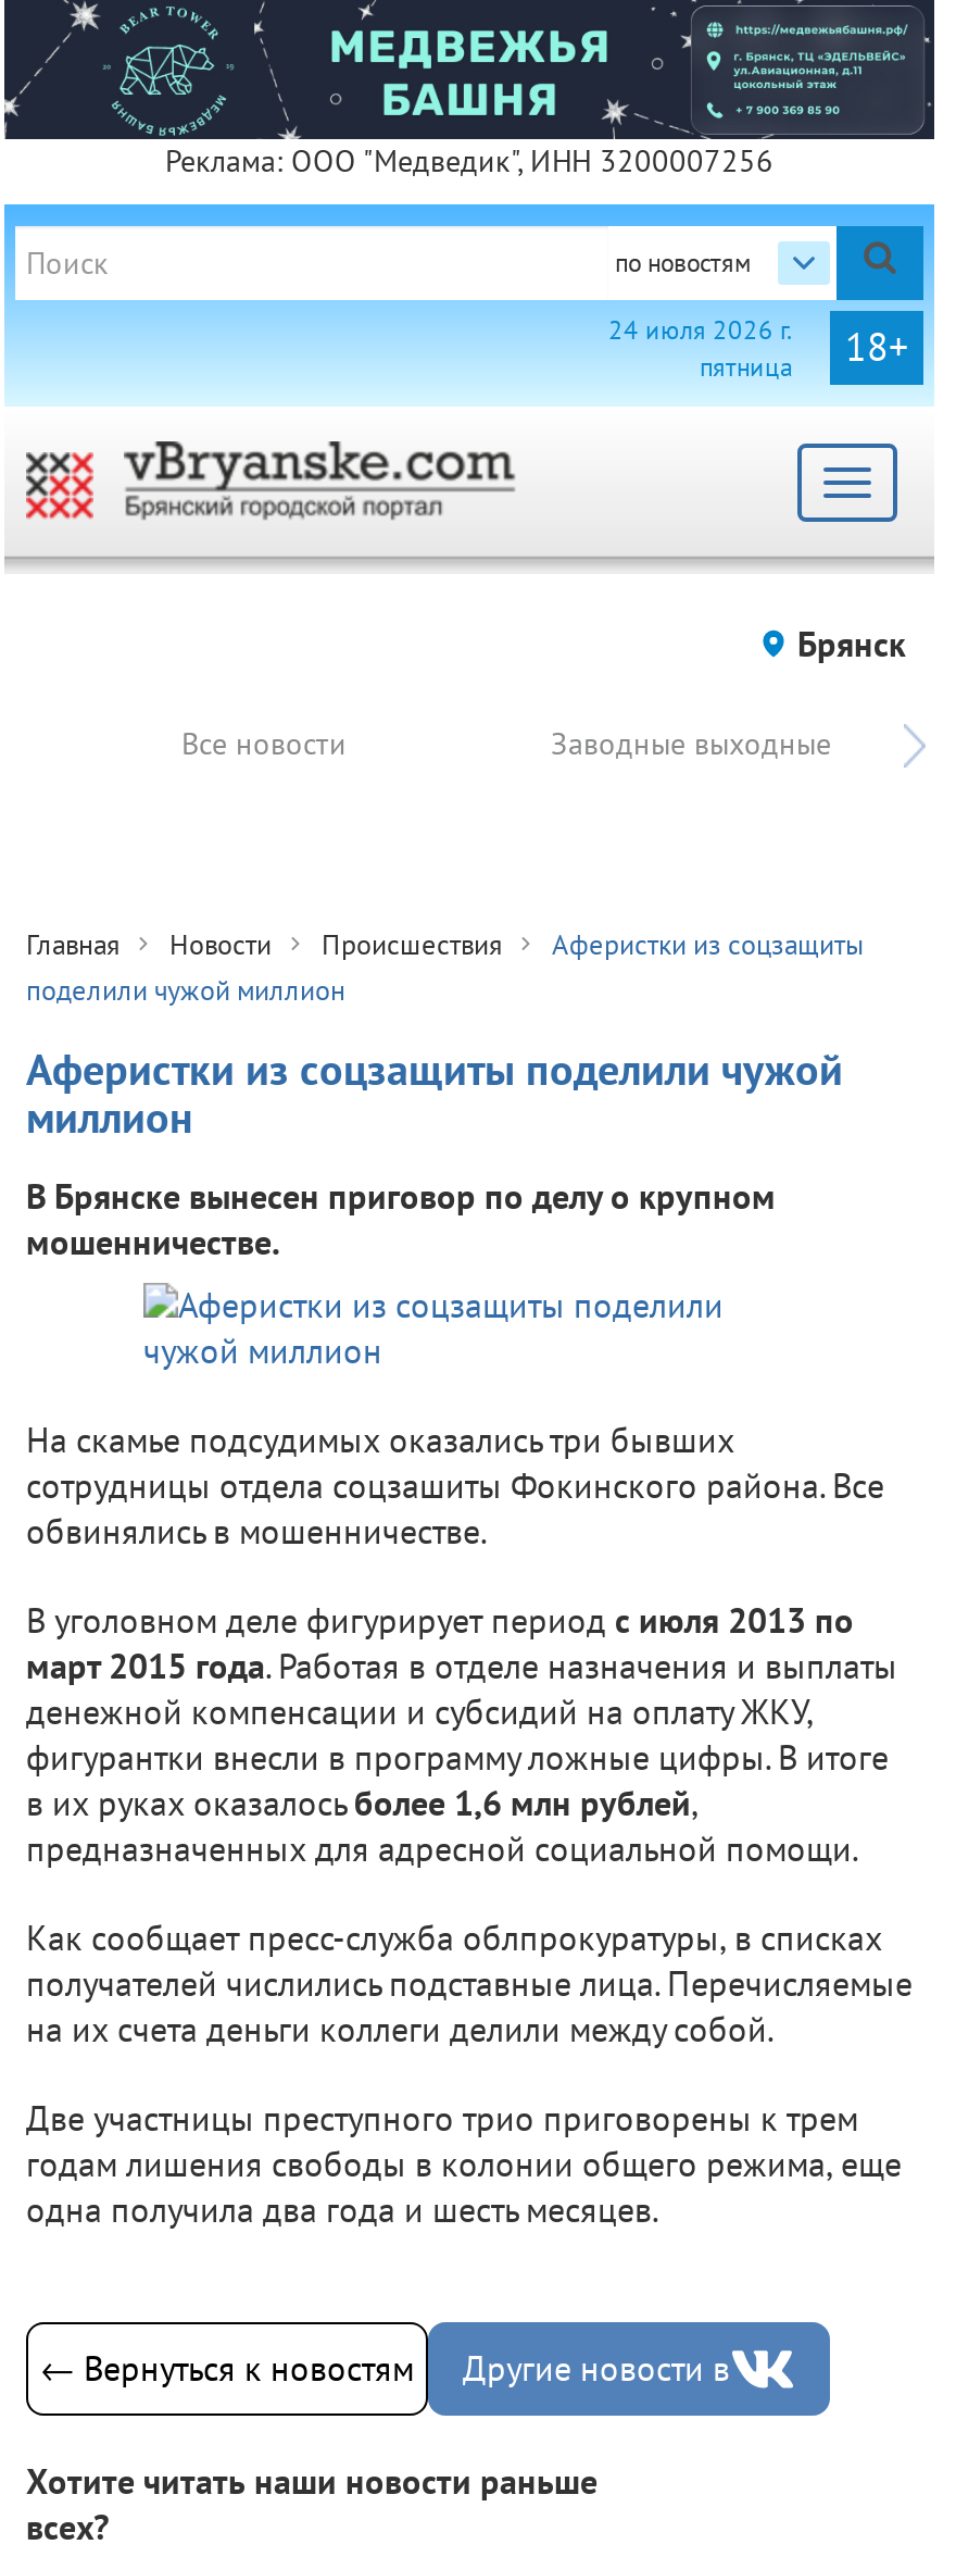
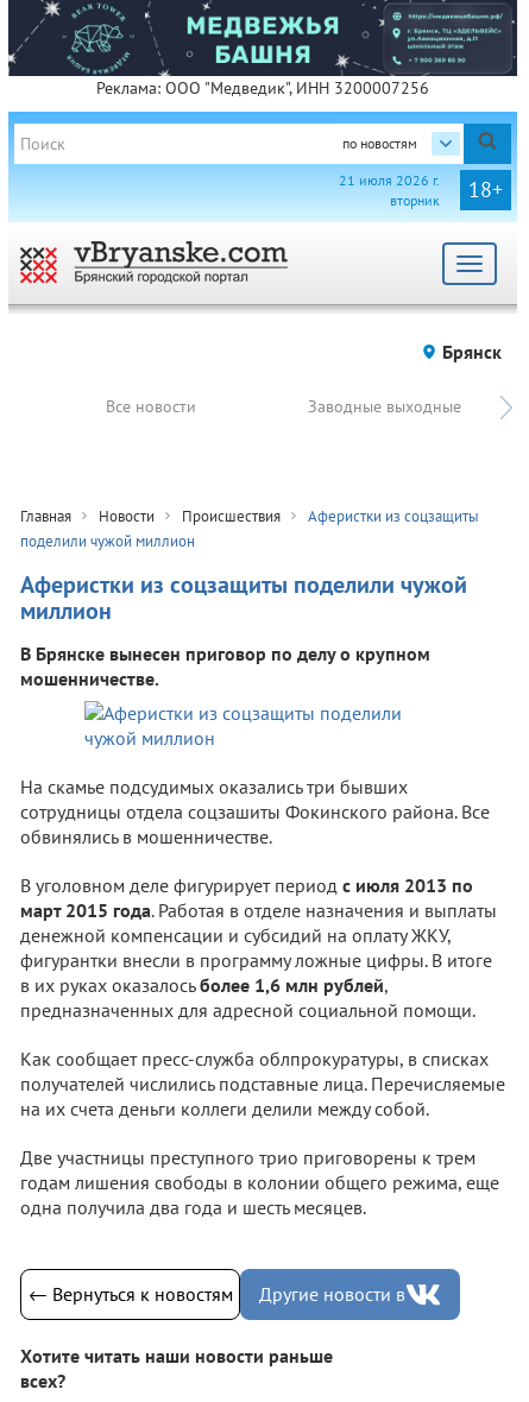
[608,313,793,382] 24 июля 2026 г. | пятница -> [339,171,440,209] 21 июля 2026 г. | вторник

